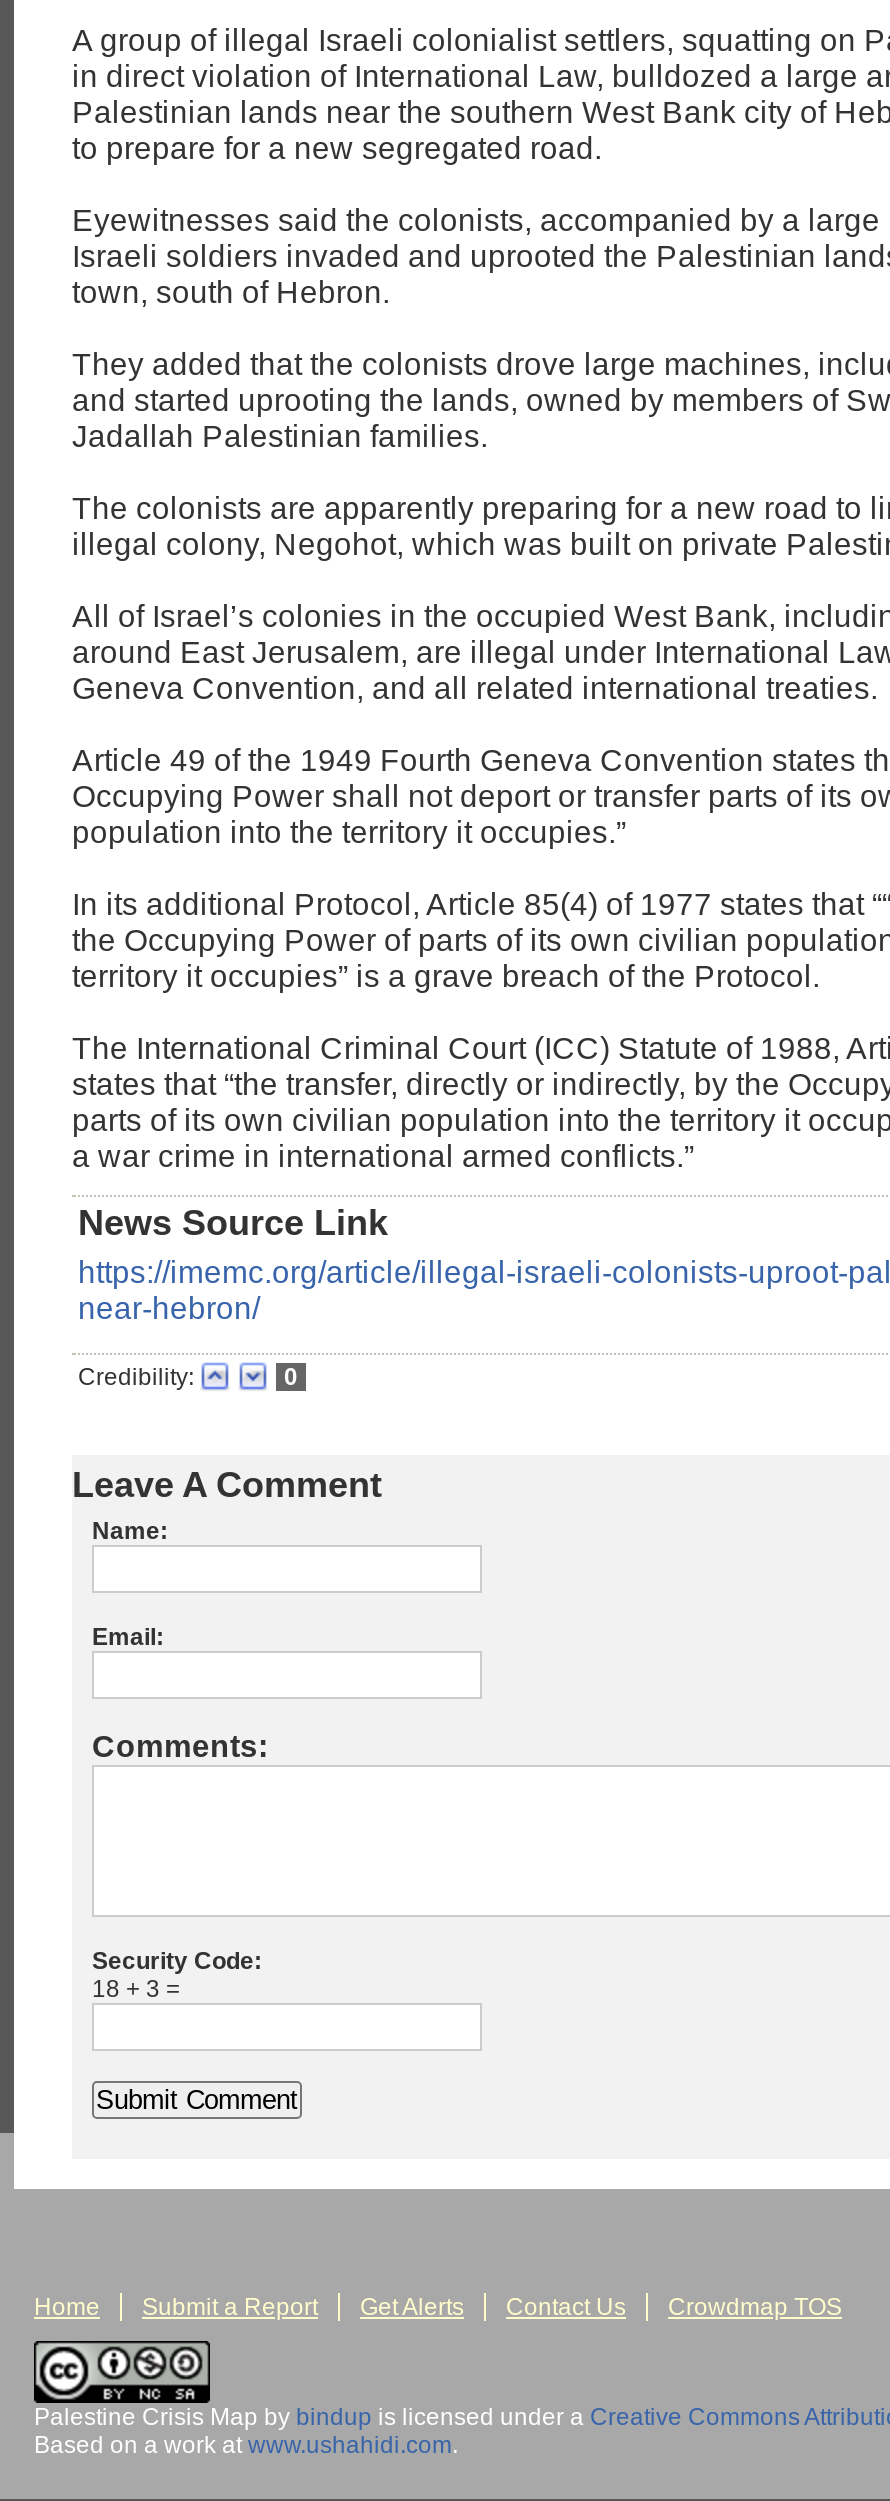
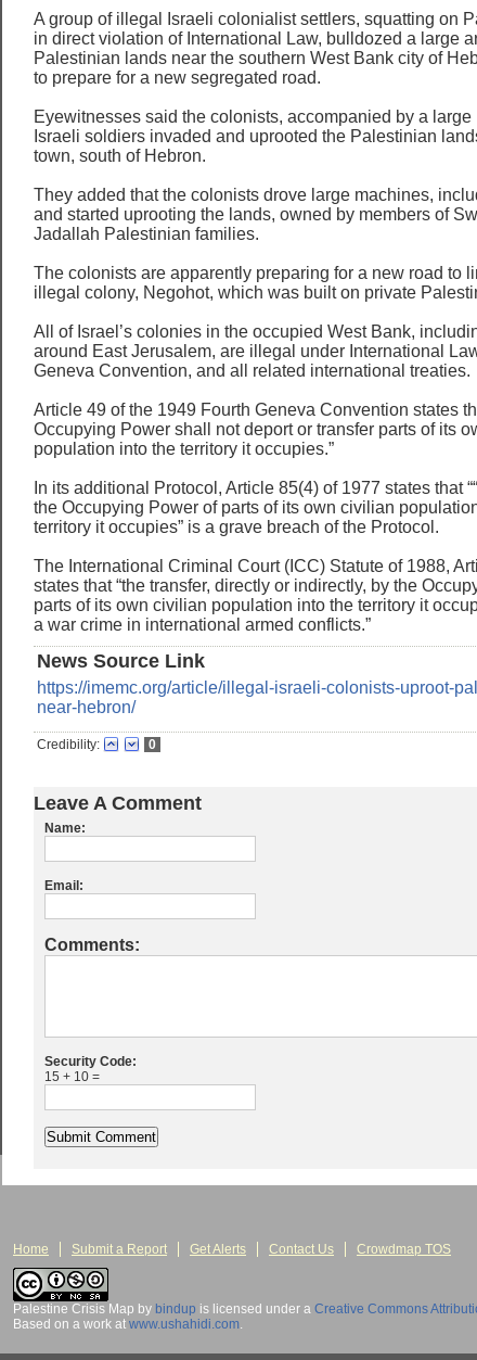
[92,1975,180,2003] 18 + 3 = -> [44,1069,100,1084] 15 + 10 =

